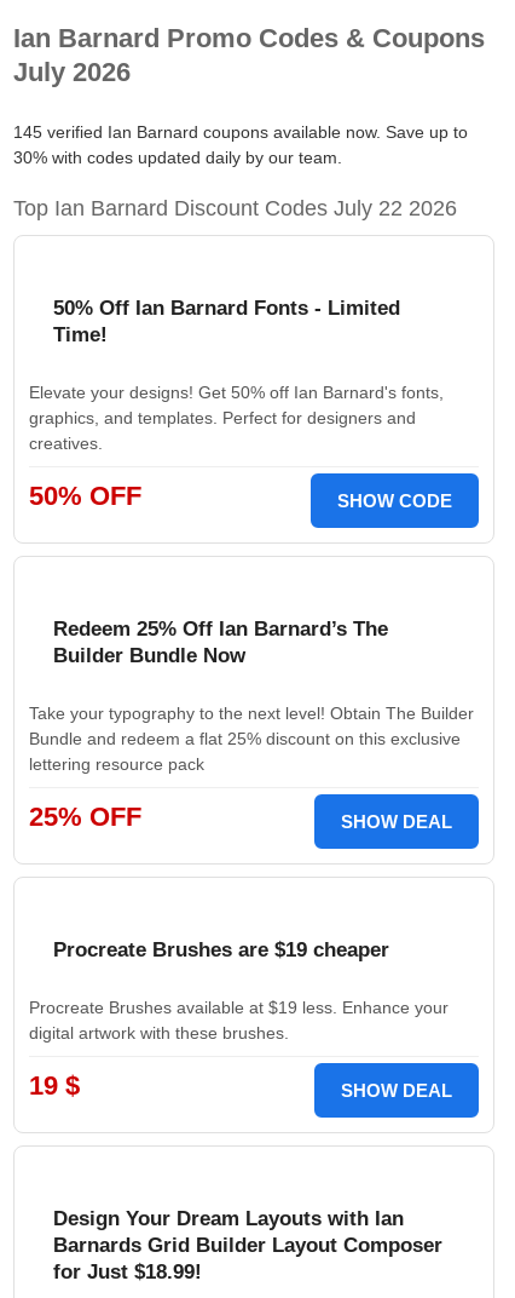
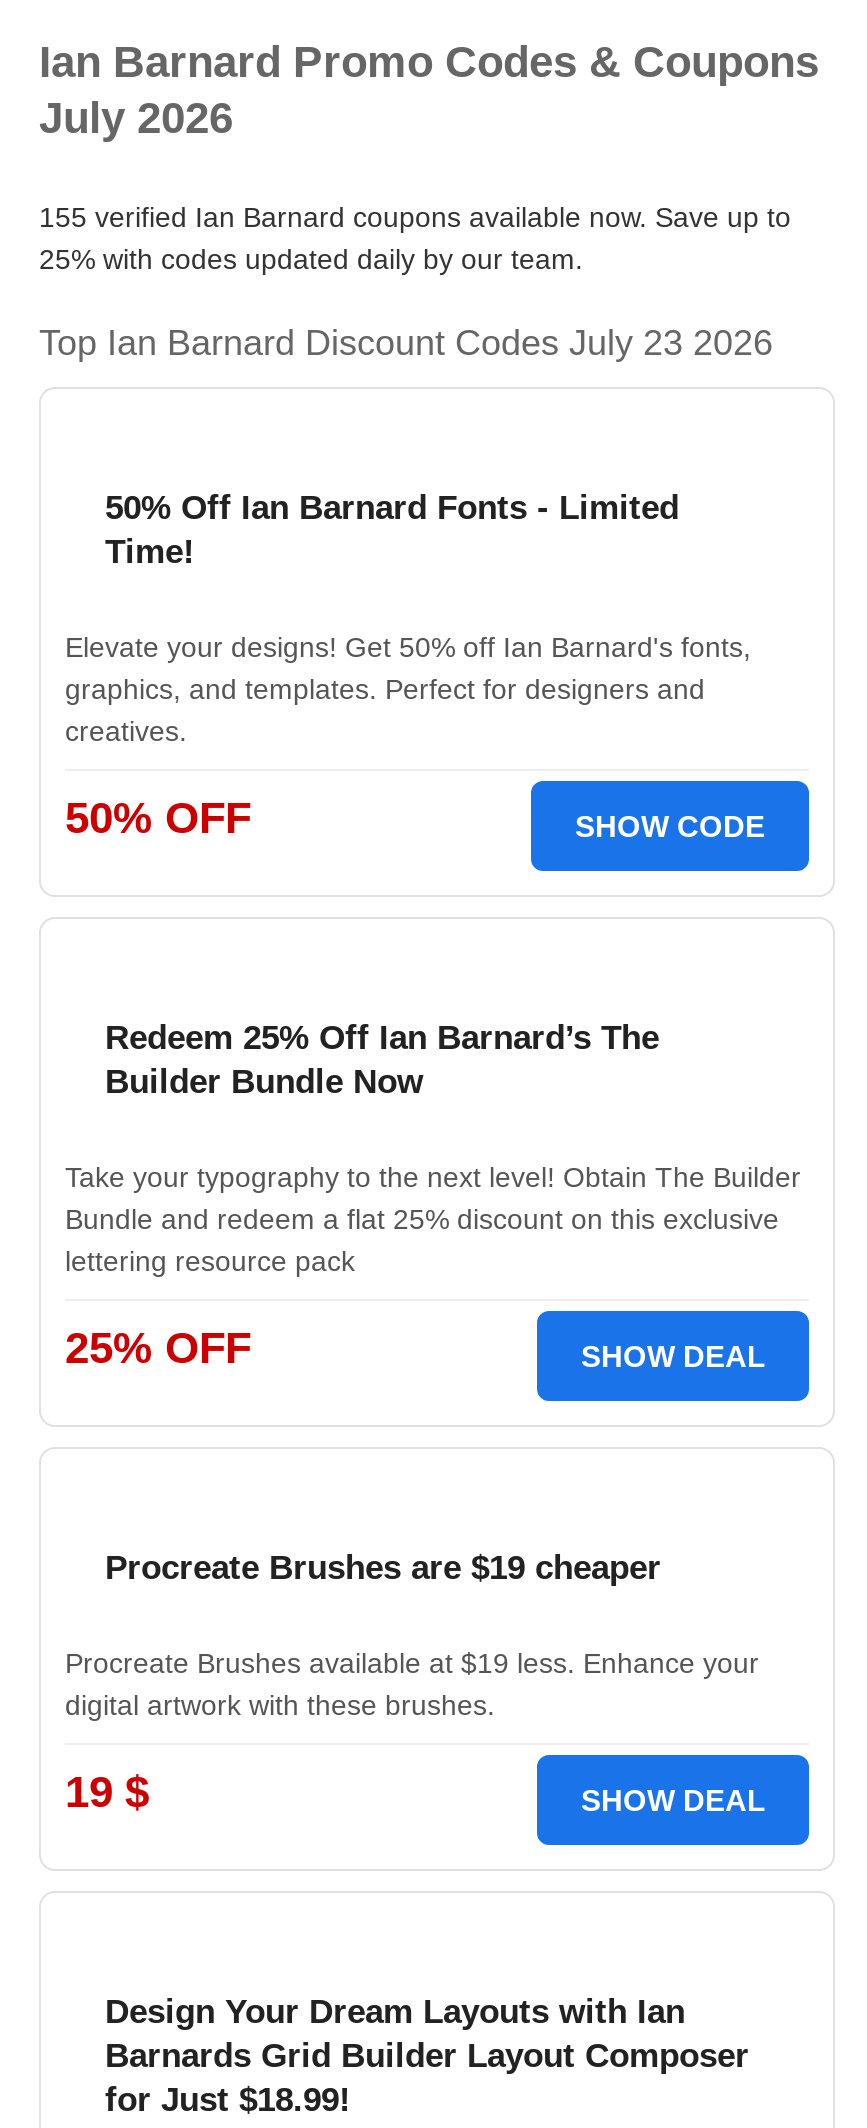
[13,122,468,142] 145 verified Ian Barnard coupons available now. Save up to -> [39,201,791,233] 155 verified Ian Barnard coupons available now. Save up to
[13,148,342,167] 30% with codes updated daily by our team. -> [39,243,583,275] 25% with codes updated daily by our team.
[13,196,457,220] Top Ian Barnard Discount Codes July 22 2026 -> [39,323,773,363] Top Ian Barnard Discount Codes July 23 2026

